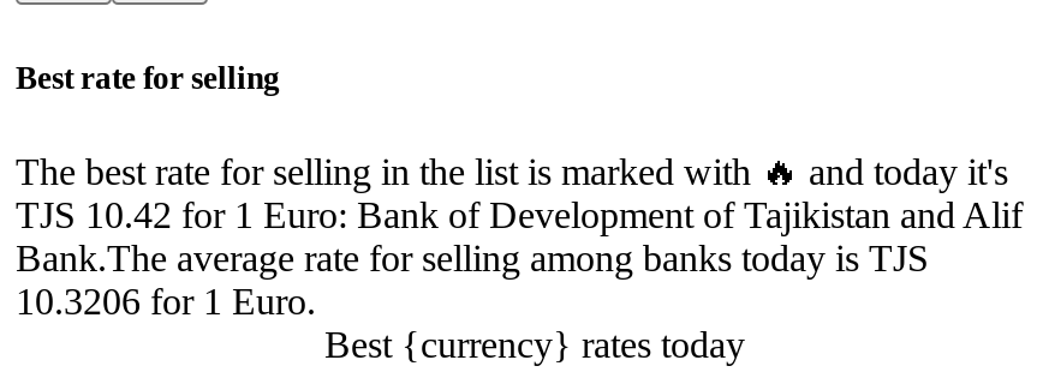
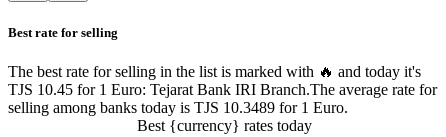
[16,194,1023,321] TJS 10.42 for 1 Euro: Bank of Development of Tajikistan and Alif | Bank.The average rate for selling among banks today is TJS | 10.3206 for 1 Euro. -> [8,81,437,116] TJS 10.45 for 1 Euro: Tejarat Bank IRI Branch.The average rate for | selling among banks today is TJS 10.3489 for 1 Euro.

